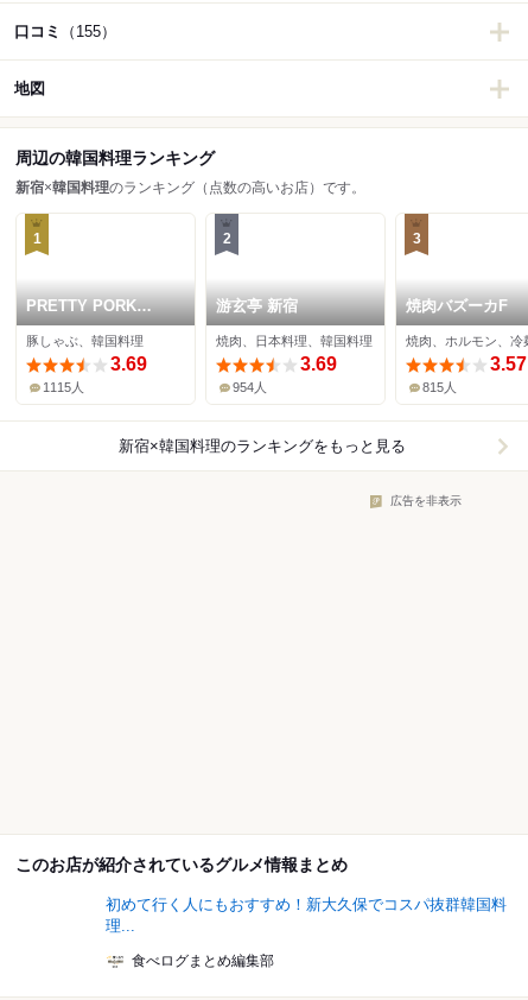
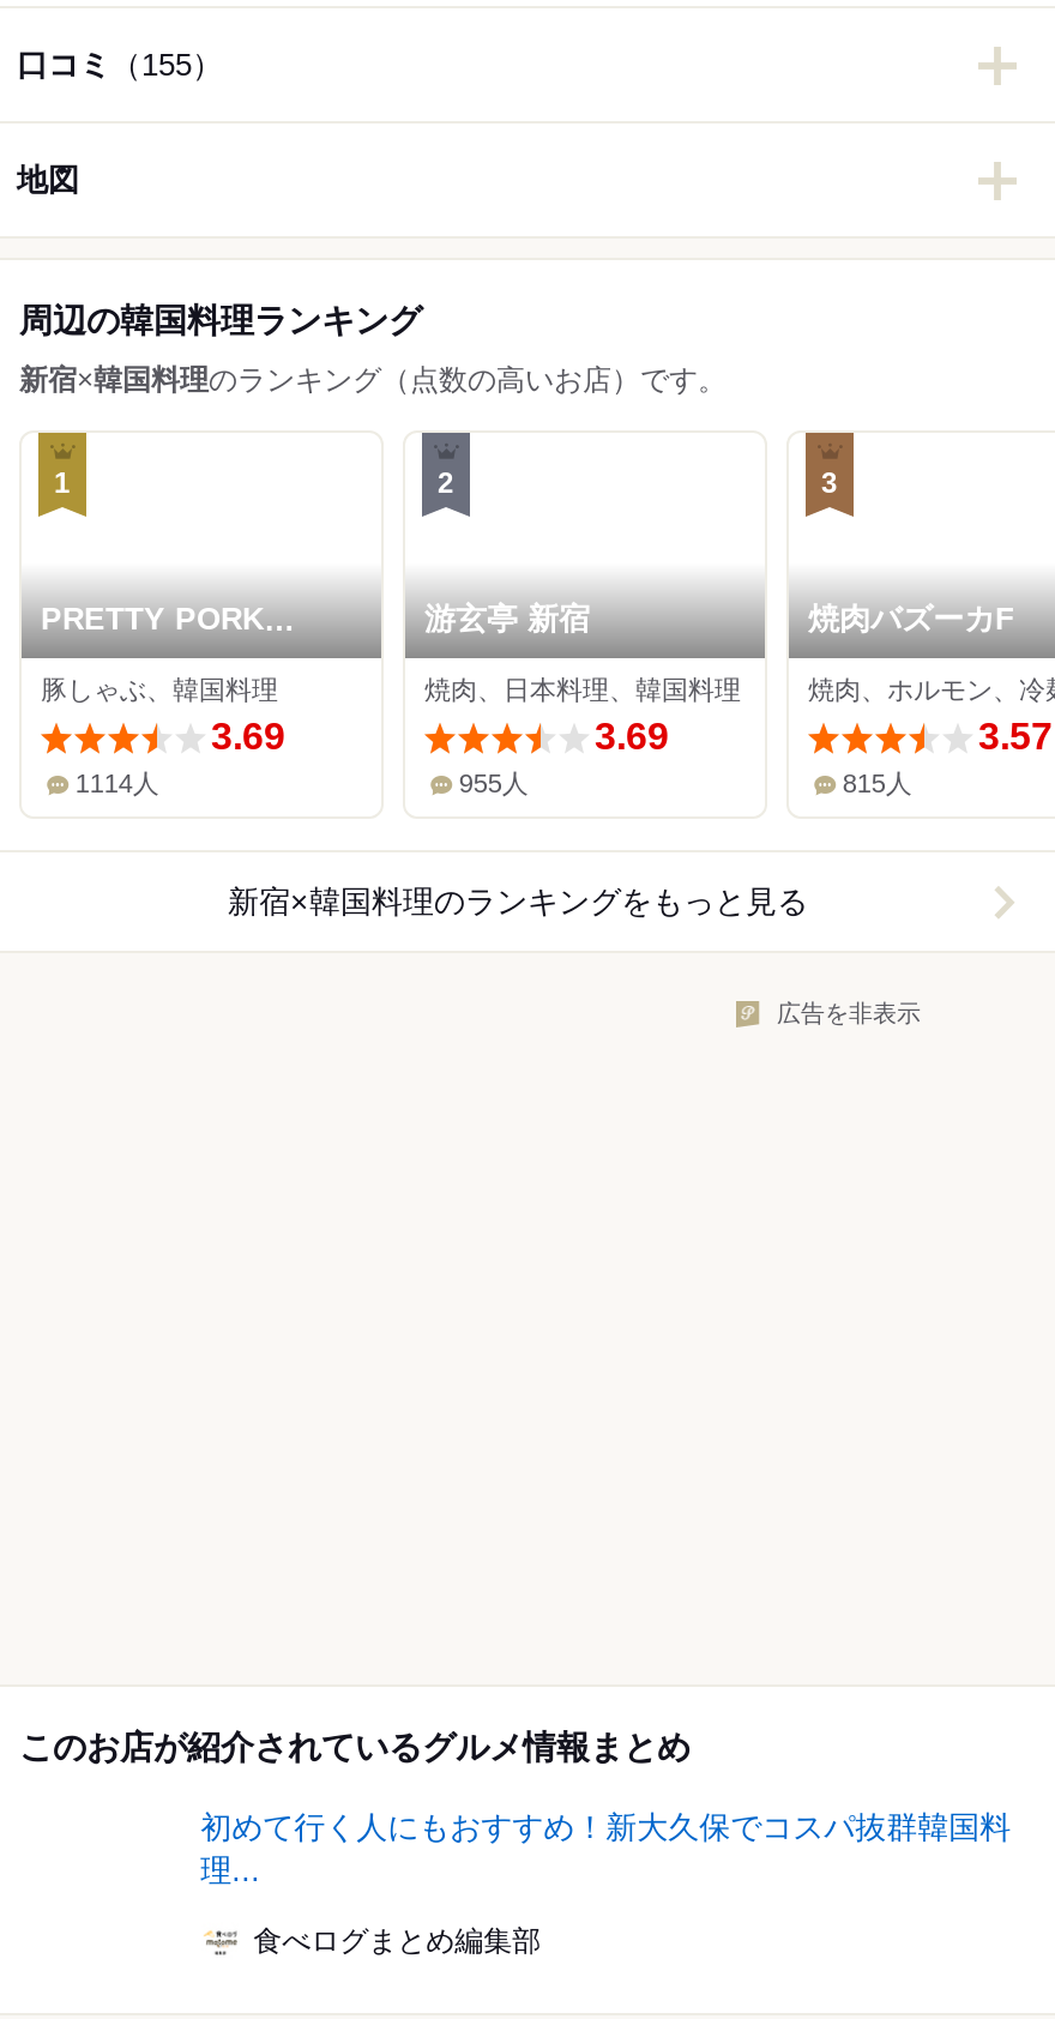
[43,380,85,395] 1115人 -> [75,769,159,798] 1114人
[233,380,267,395] 954人 -> [459,769,528,798] 955人

